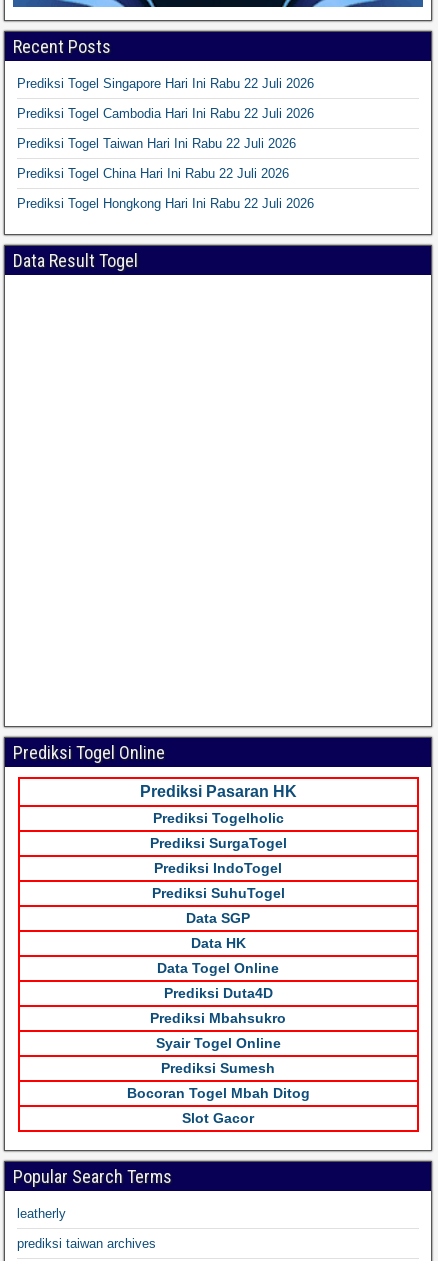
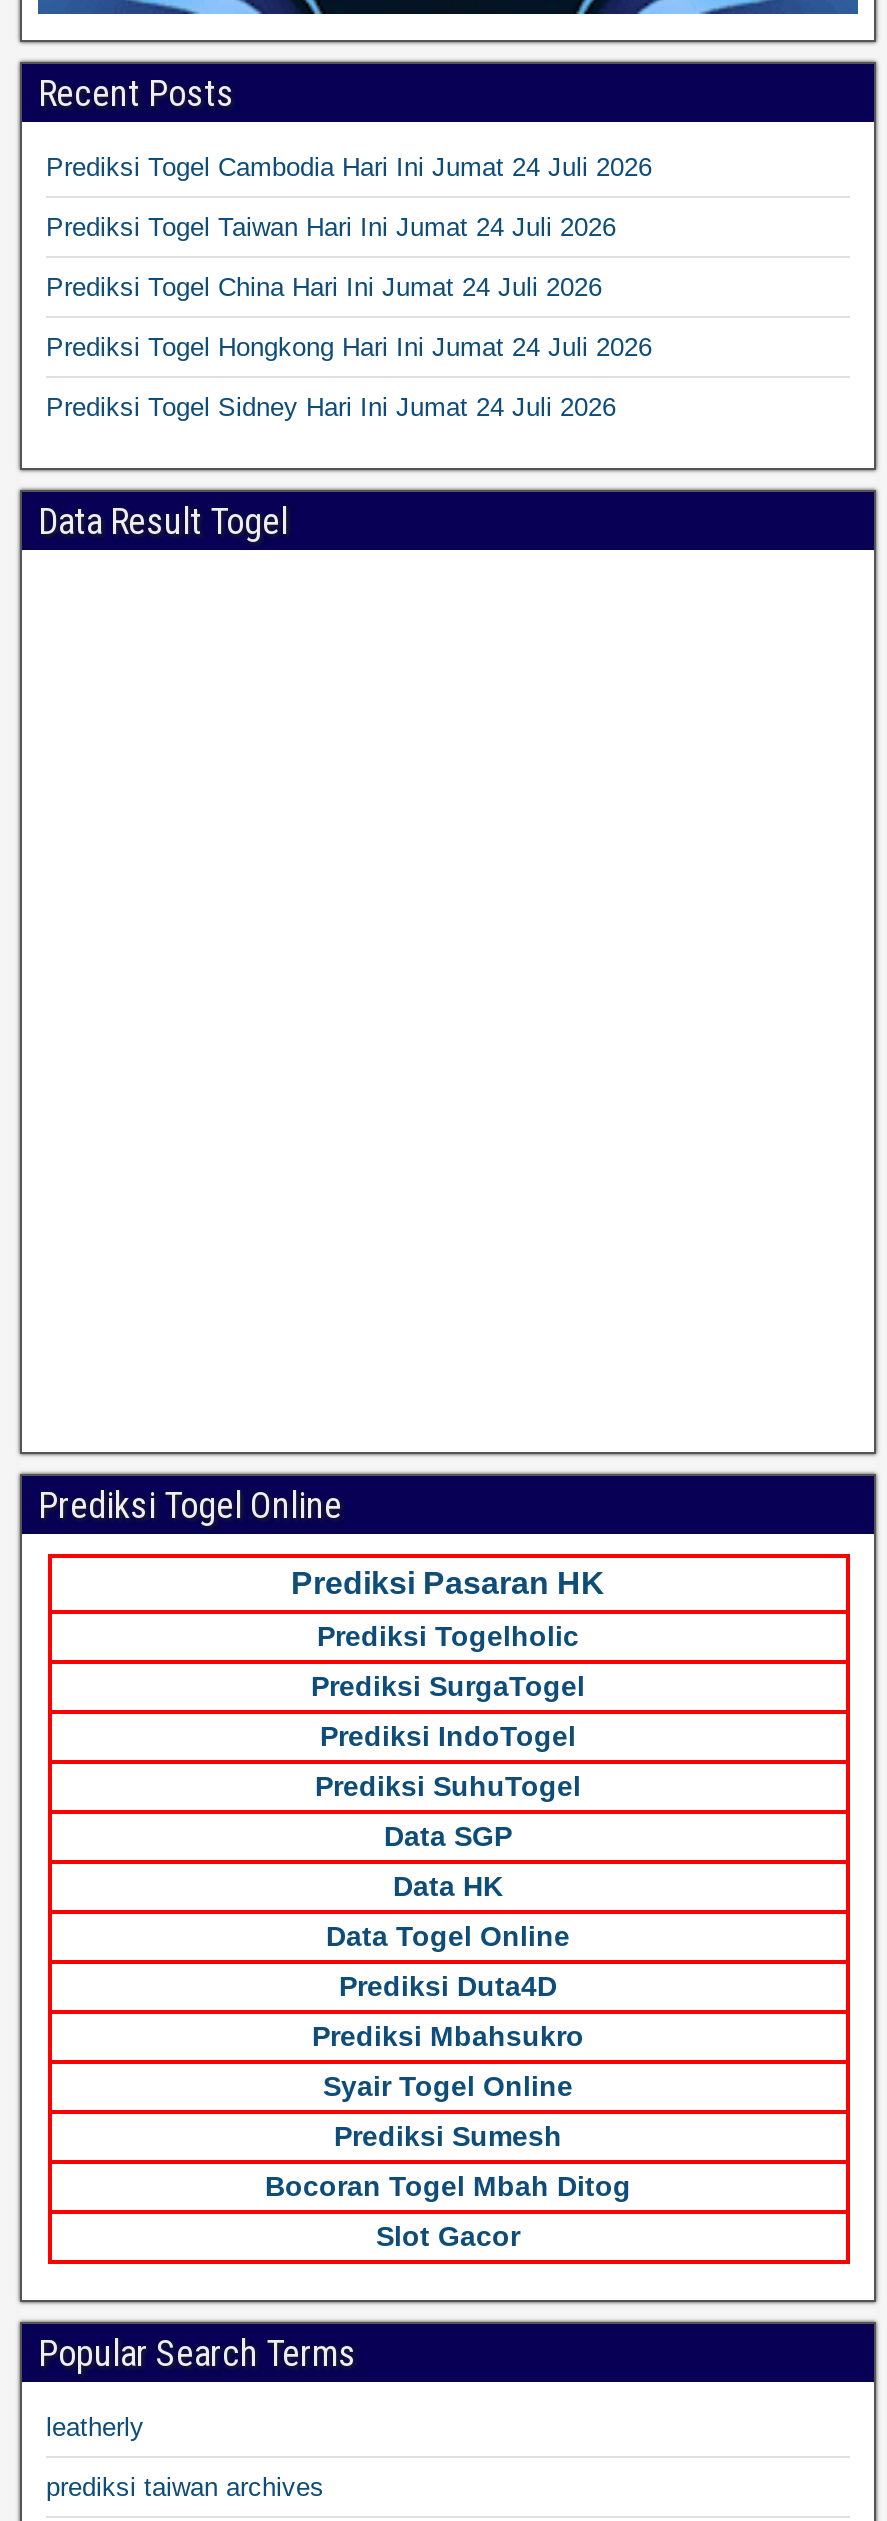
[17,76,314,91] Prediksi Togel Singapore Hari Ini Rabu 22 Juli 2026 -> [46,152,652,182] Prediksi Togel Cambodia Hari Ini Jumat 24 Juli 2026
[17,106,314,121] Prediksi Togel Cambodia Hari Ini Rabu 22 Juli 2026 -> [46,212,616,242] Prediksi Togel Taiwan Hari Ini Jumat 24 Juli 2026
[17,136,296,151] Prediksi Togel Taiwan Hari Ini Rabu 22 Juli 2026 -> [46,272,602,302] Prediksi Togel China Hari Ini Jumat 24 Juli 2026
[17,166,289,181] Prediksi Togel China Hari Ini Rabu 22 Juli 2026 -> [46,332,652,362] Prediksi Togel Hongkong Hari Ini Jumat 24 Juli 2026
[17,196,314,211] Prediksi Togel Hongkong Hari Ini Rabu 22 Juli 2026 -> [46,392,616,422] Prediksi Togel Sidney Hari Ini Jumat 24 Juli 2026

